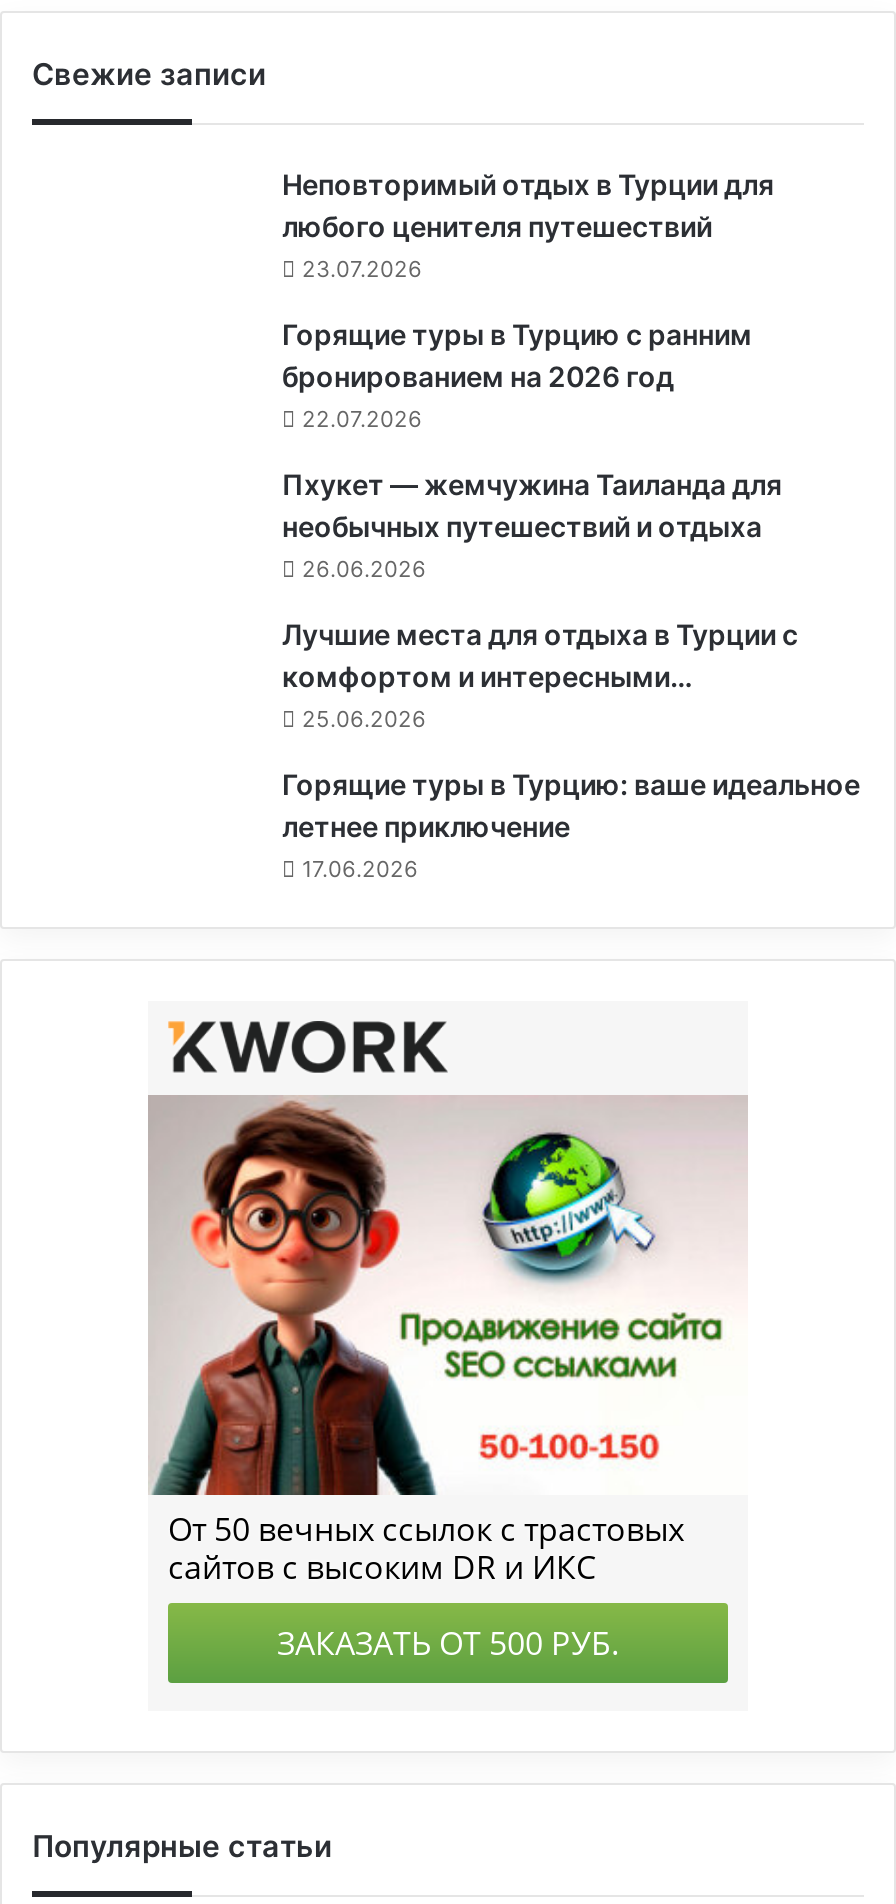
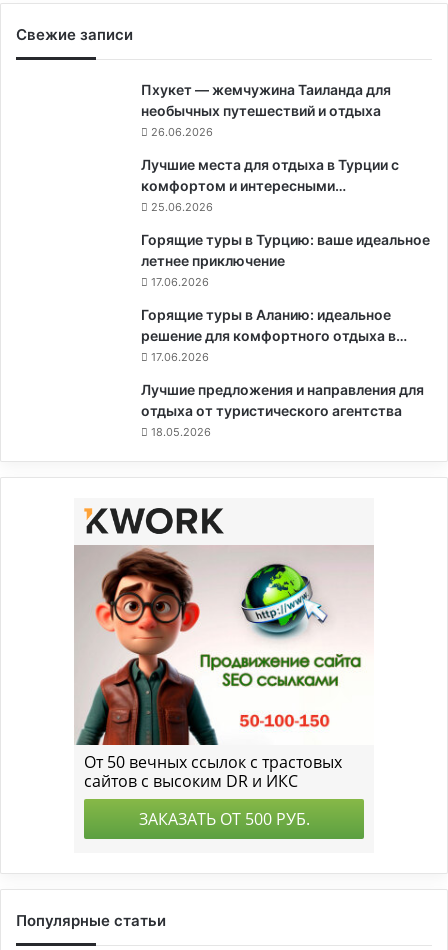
[282,167,774,433] Неповторимый отдых в Турции для | любого ценителя путешествий | 23.07.2026 | Горящие туры в Турцию с ранним | бронированием на 2026 год | 22.07.2026 -> none
moved [282,467,860,883] -> [141,81,430,289]: Пхукет — жемчужина Таиланда для | необычных путешествий и отдыха | 26.06.2026 | ... | летнее приключение | 17.06.2026
none -> [141,306,424,439] Горящие туры в Аланию: идеальное | решение для комфортного отдыха в… | 17.06.2026 | Лучшие предложения и направления для | отдыха от туристического агентства | 18.05.2026

